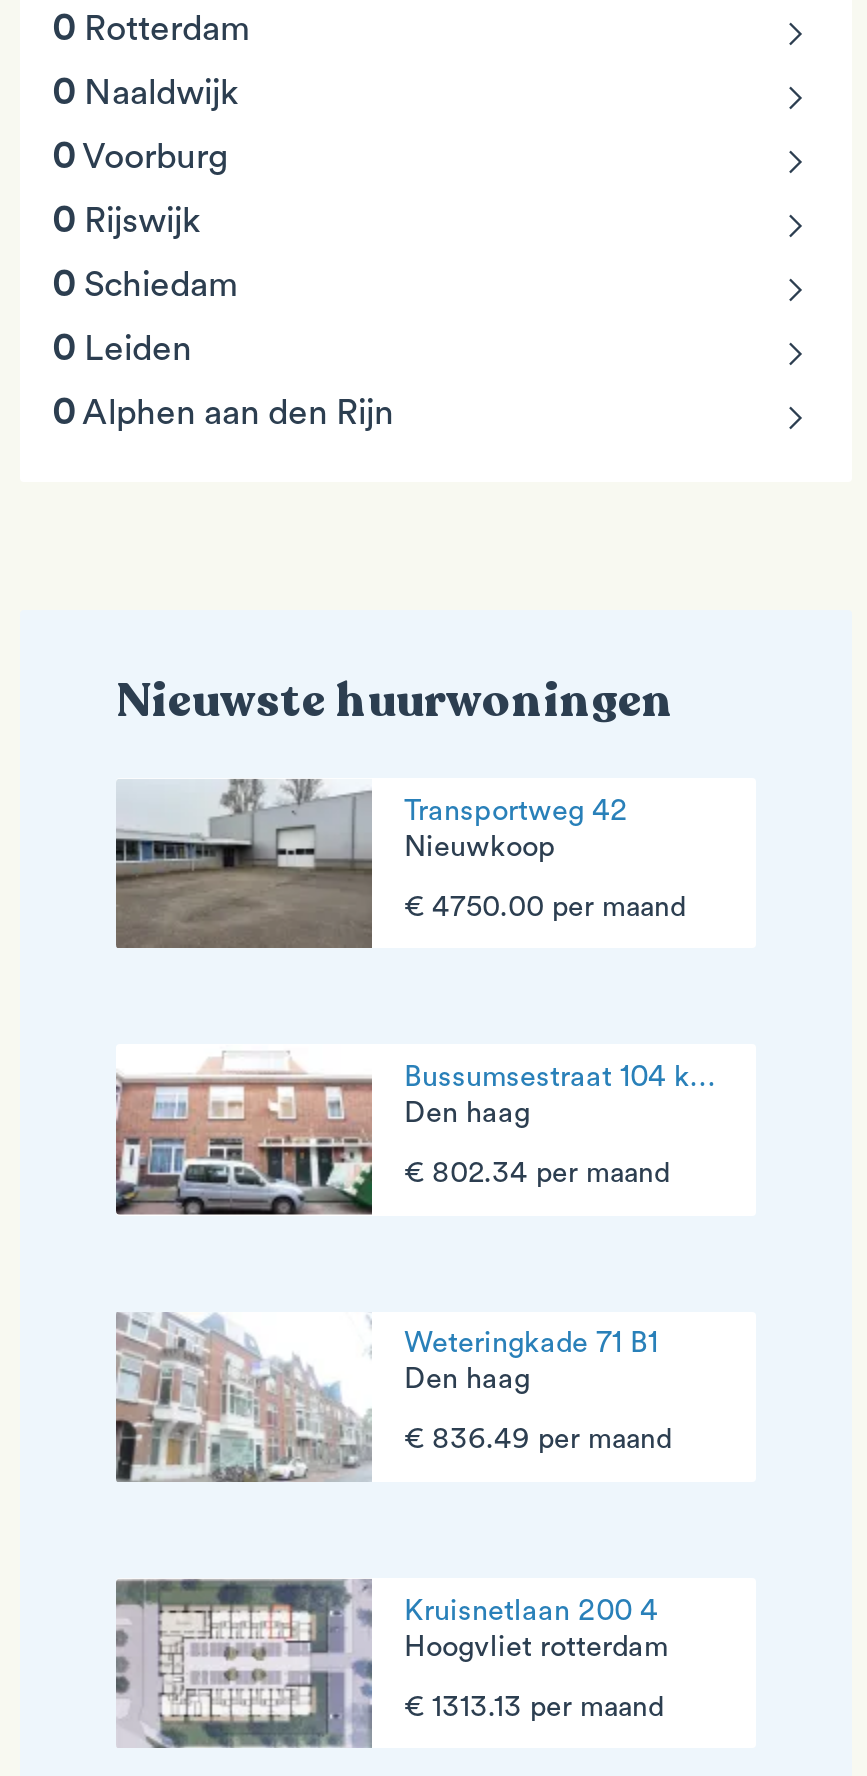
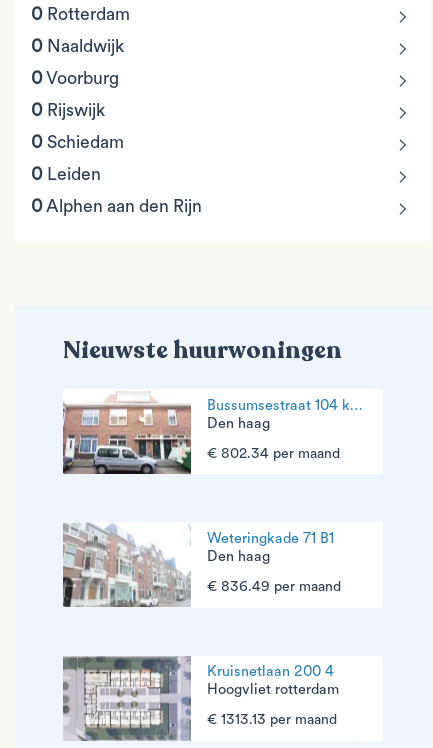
[114,778,686,950] [image] | Transportweg 42 | Nieuwkoop | € 4750.00 per maand -> none

